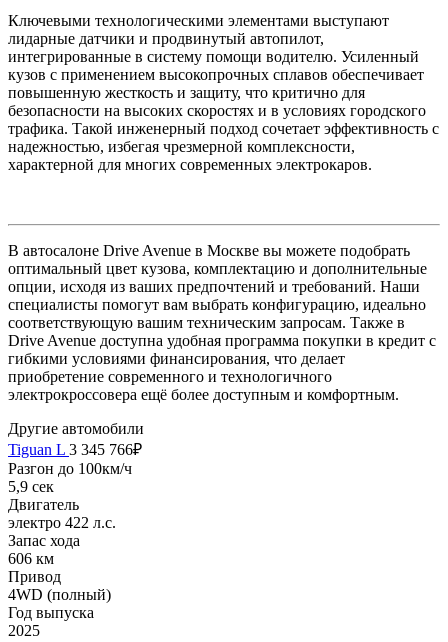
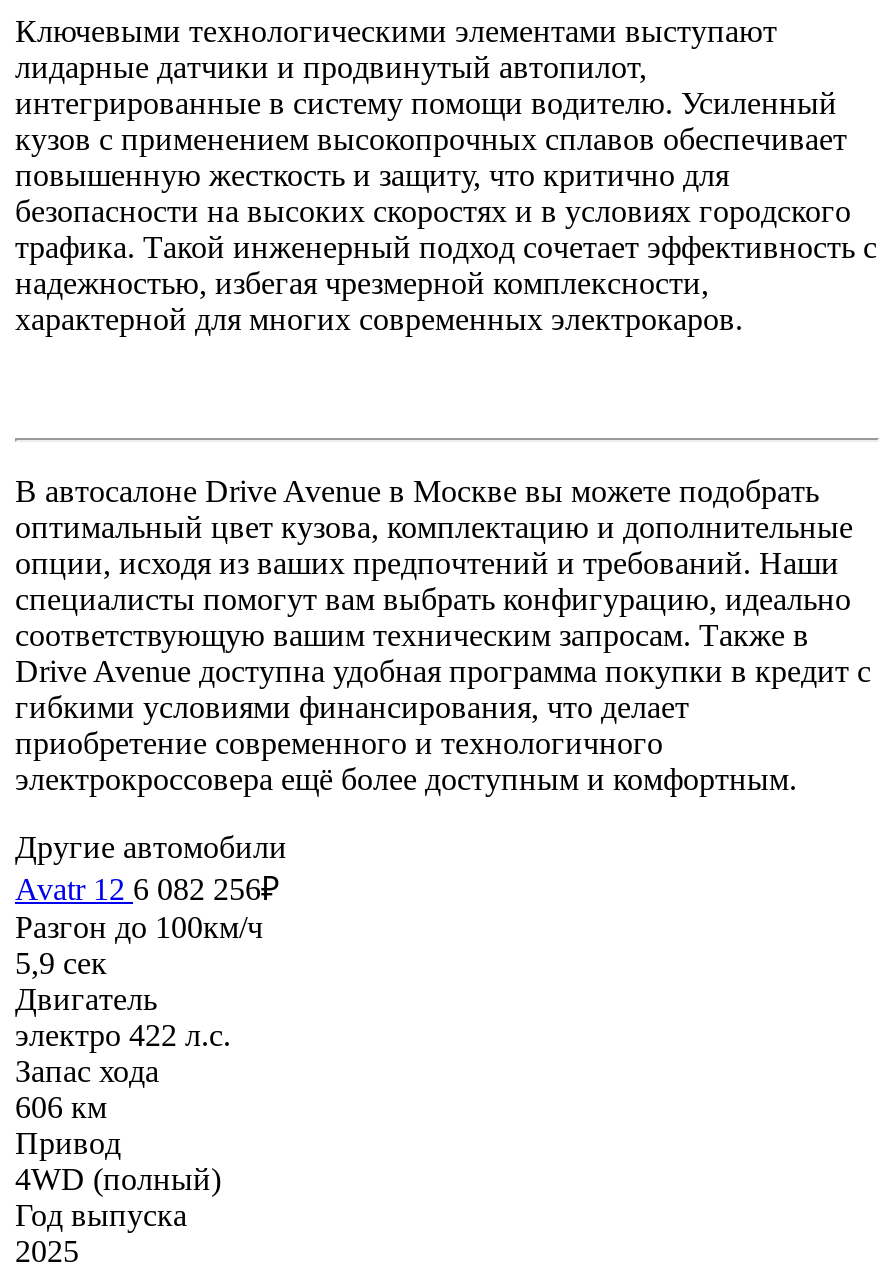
[8,441,142,458] Tiguan L 3 345 766₽ -> [15,873,279,907] Avatr 12 6 082 256₽

